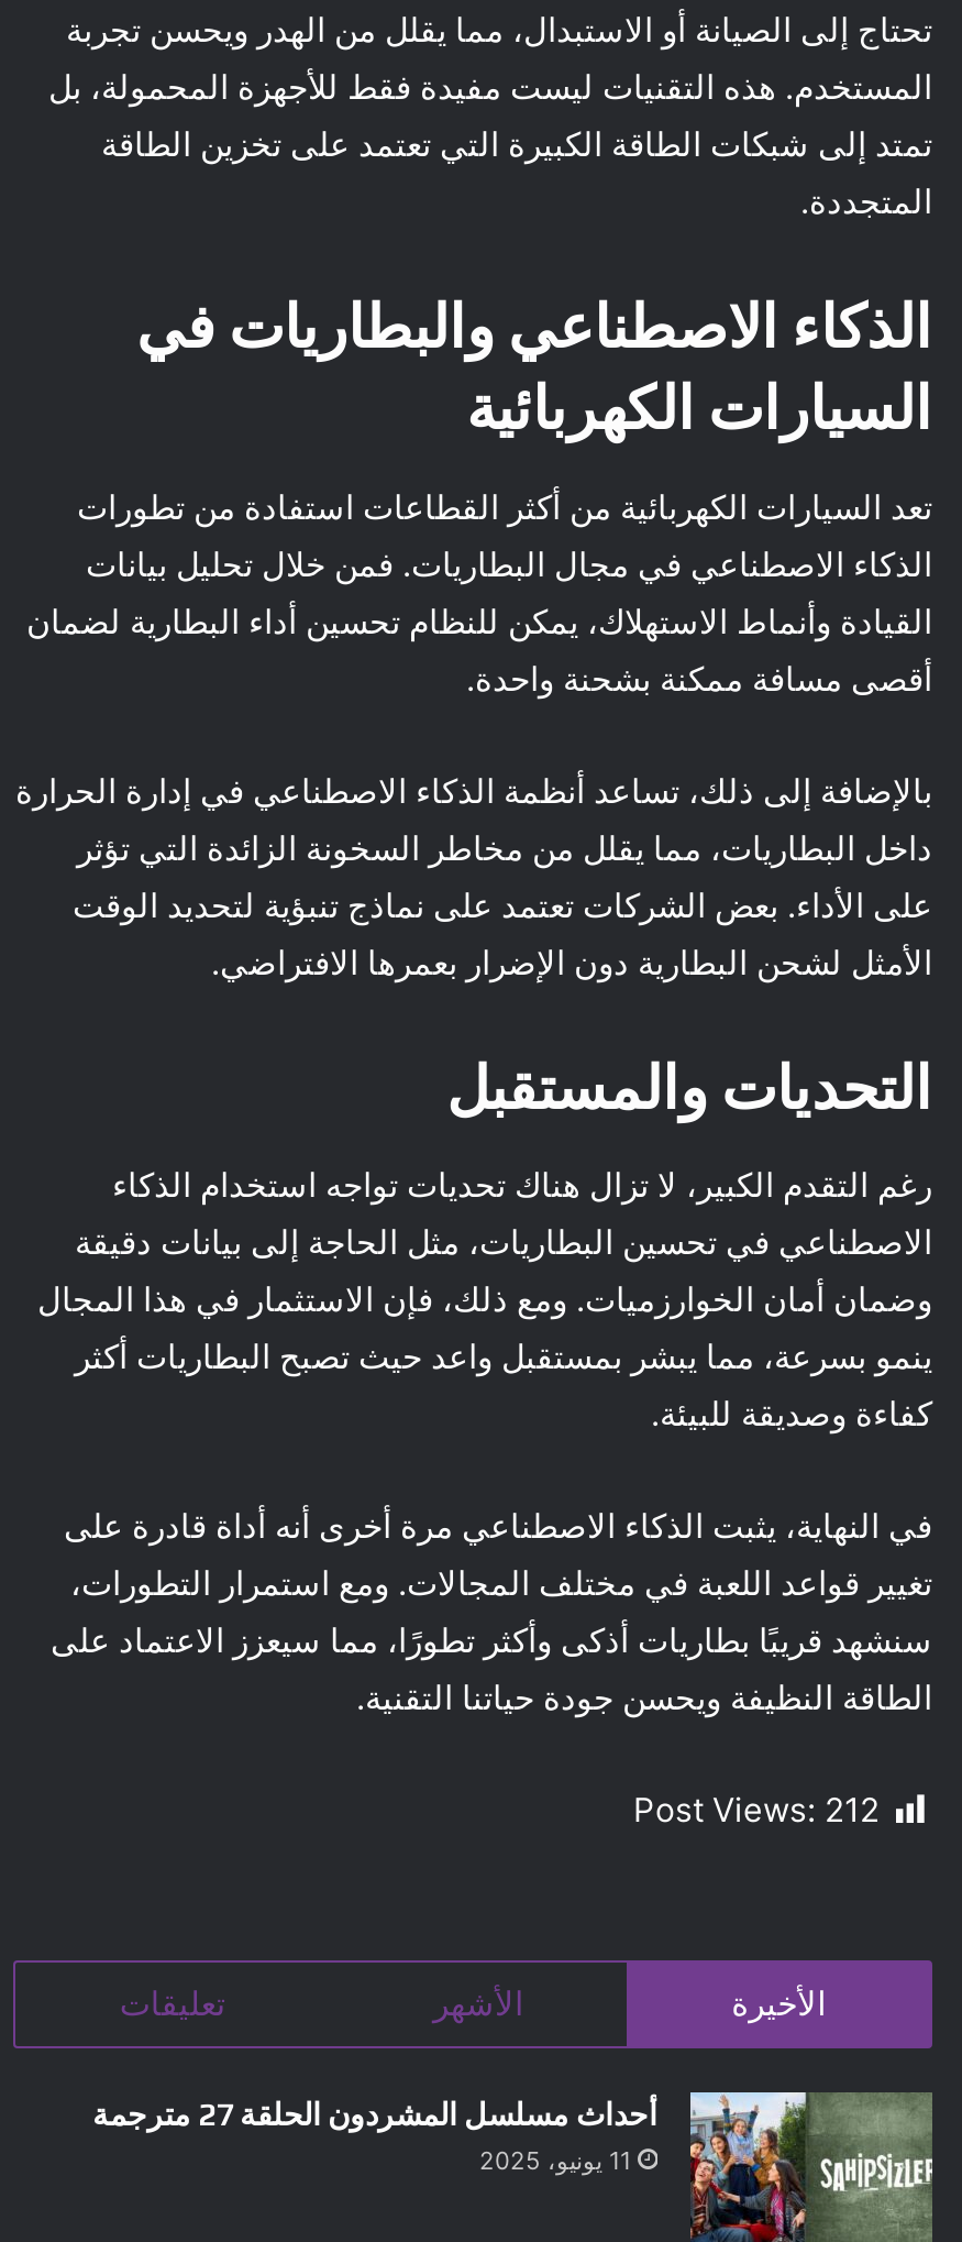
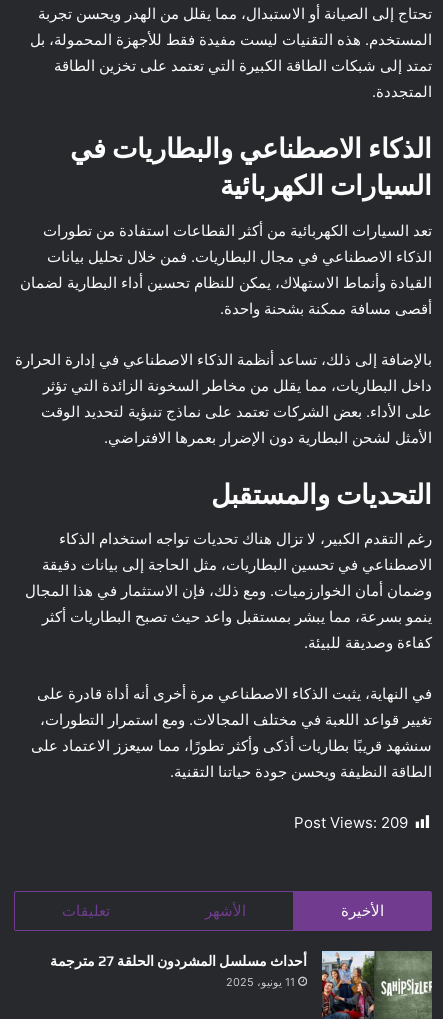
[633,1790,880,1832] Post Views: 212 -> [294,813,408,832] Post Views: 209

